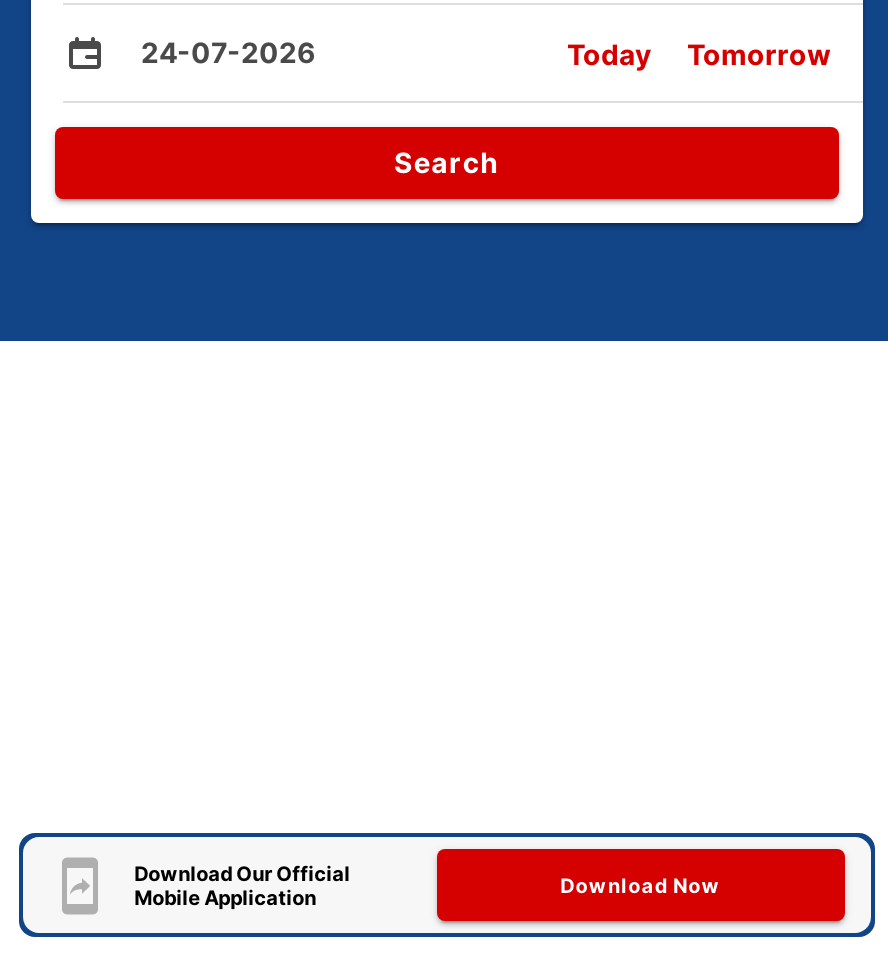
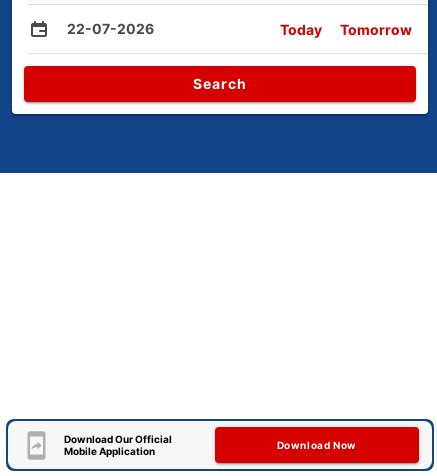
[141,35,315,69] 24-07-2026 -> [67,20,154,37] 22-07-2026

